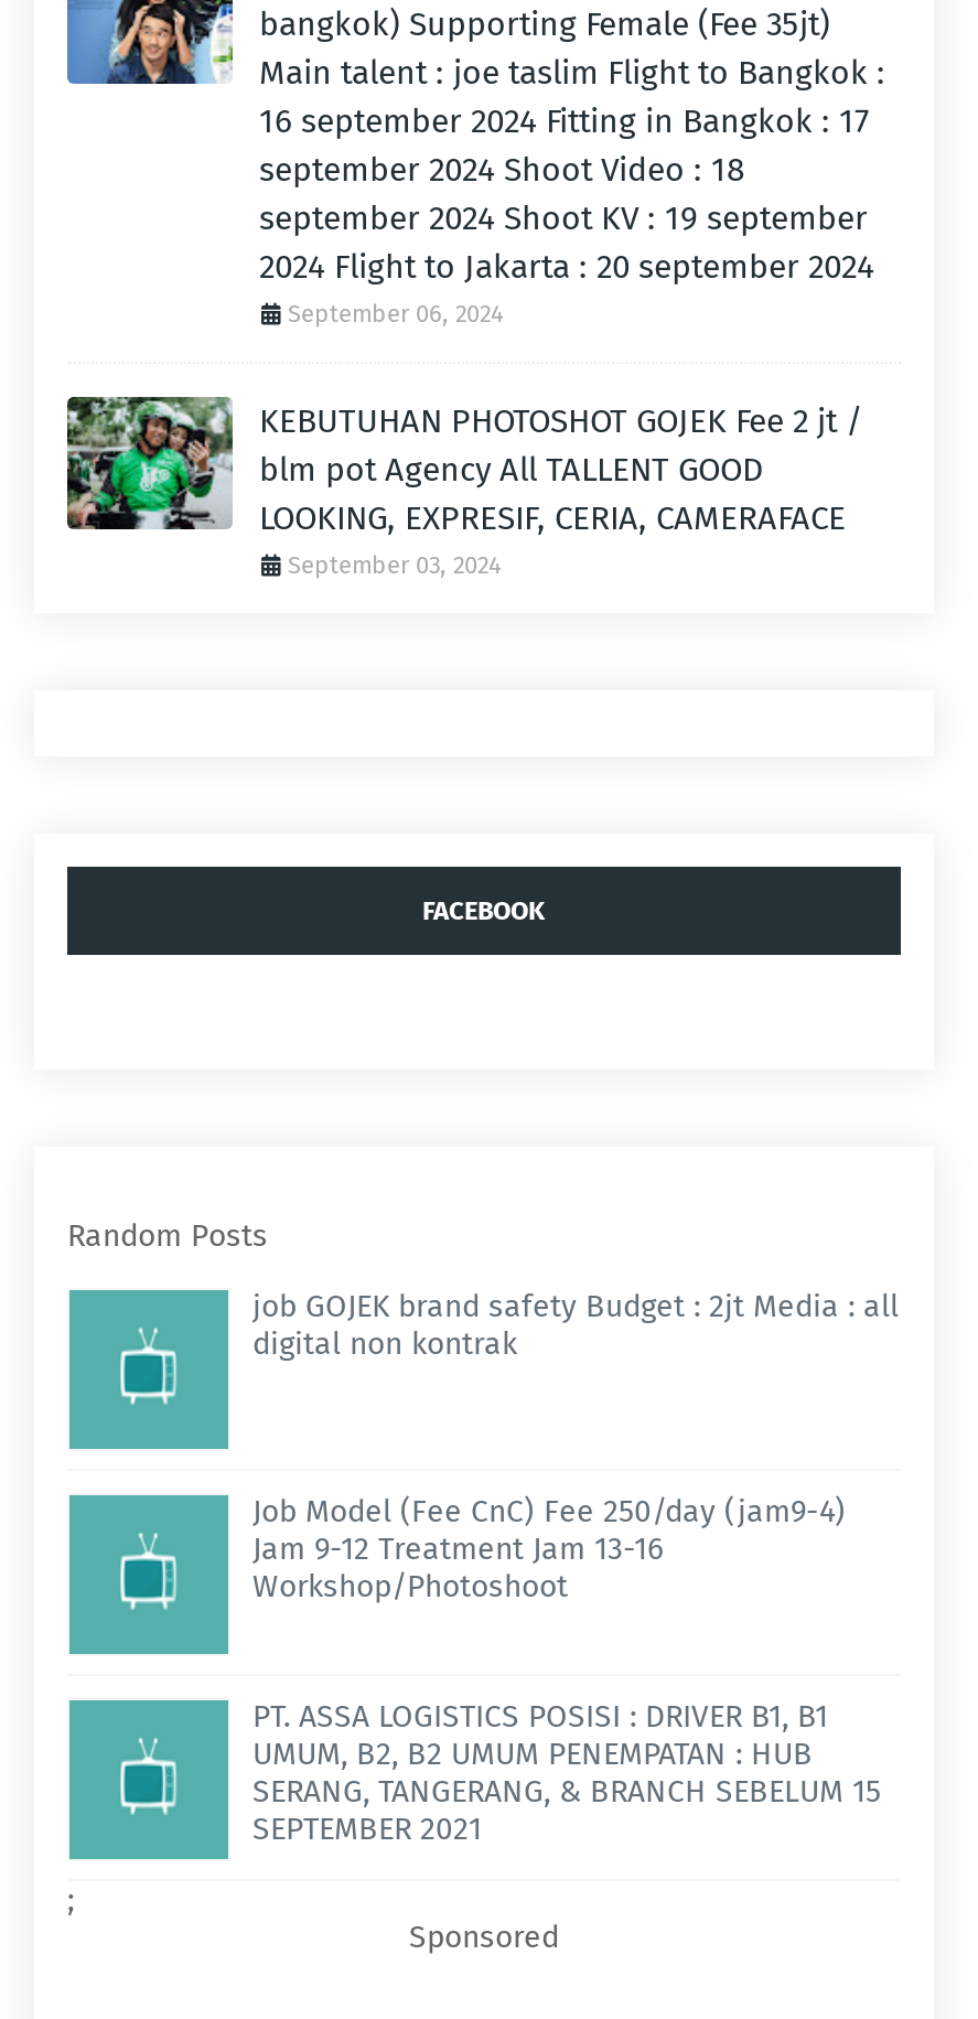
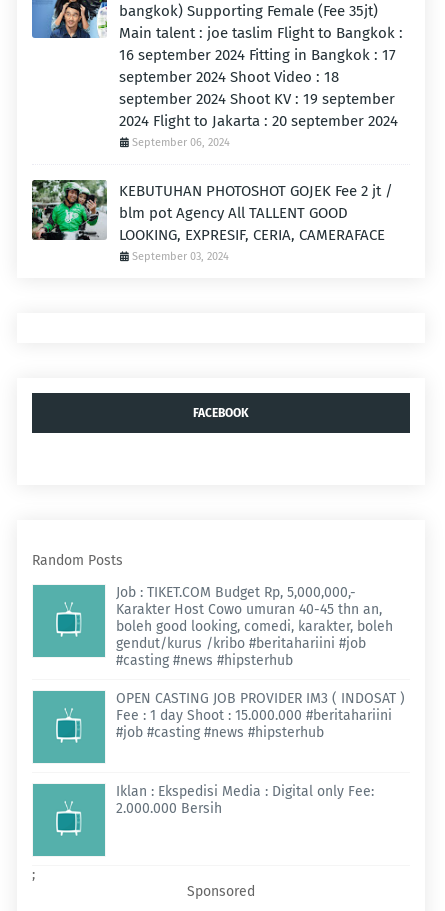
[252,1287,899,1362] job GOJEK brand safety Budget : 2jt Media : all | digital non kontrak -> [116,584,393,669] Job : TIKET.COM Budget Rp, 5,000,000,- | Karakter Host Cowo umuran 40-45 thn an, | boleh good looking, comedi, karakter, boleh | gendut/kurus /kribo #beritahariini #job | #casting #news #hipsterhub
[252,1493,846,1605] Job Model (Fee CnC) Fee 250/day (jam9-4) | Jam 9-12 Treatment Jam 13-16 | Workshop/Photoshoot -> [116,690,405,741] OPEN CASTING JOB PROVIDER IM3 ( INDOSAT ) | Fee : 1 day Shoot : 15.000.000 #beritahariini | #job #casting #news #hipsterhub
[252,1698,881,1848] PT. ASSA LOGISTICS POSISI : DRIVER B1, B1 | UMUM, B2, B2 UMUM PENEMPATAN : HUB | SERANG, TANGERANG, & BRANCH SEBELUM 15 | SEPTEMBER 2021 -> [116,783,374,817] Iklan : Ekspedisi Media : Digital only Fee: | 2.000.000 Bersih

